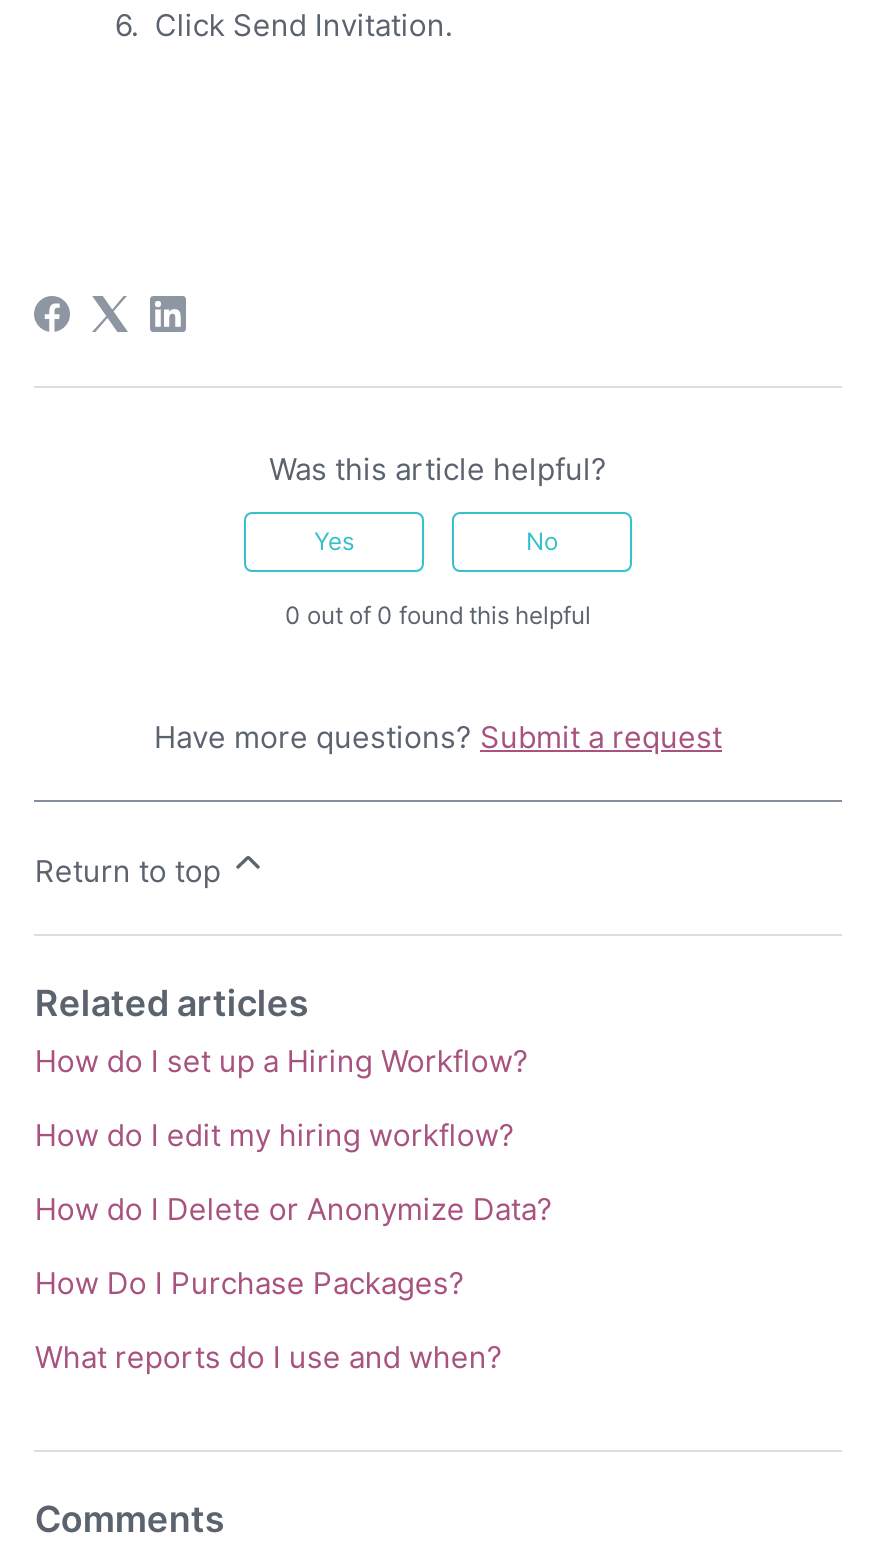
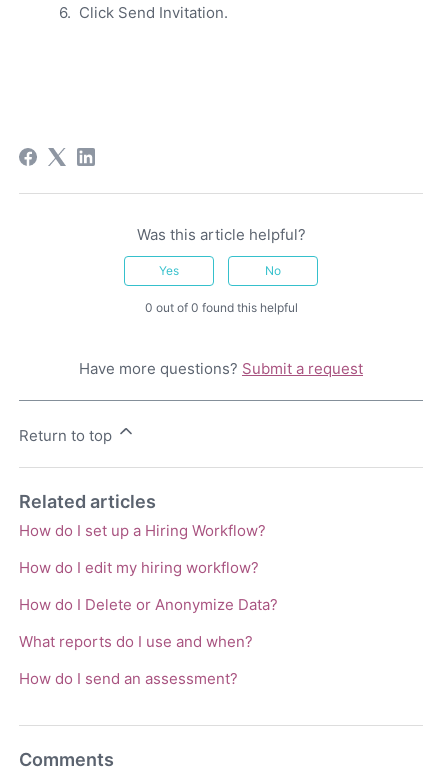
[35,1265,465,1303] How Do I Purchase Packages? -> none
moved [35,1339,503,1377] -> [19,632,253,651]: What reports do I use and when?
none -> [19,669,238,688] How do I send an assessment?

